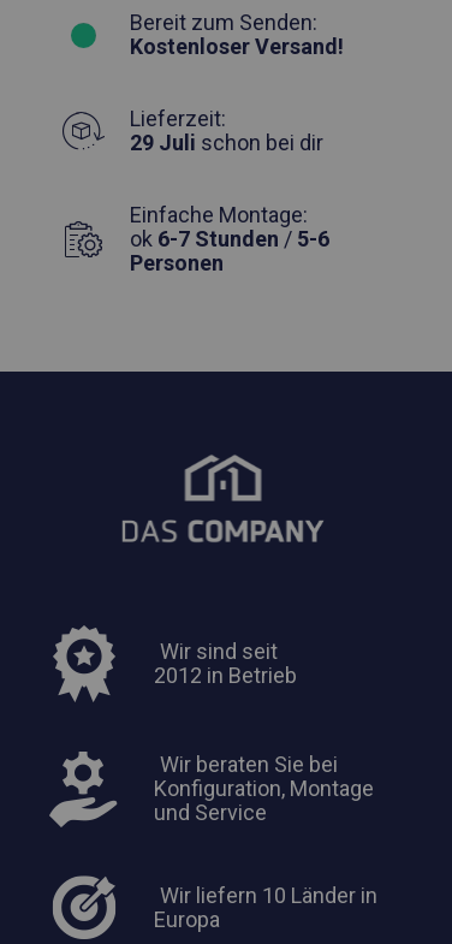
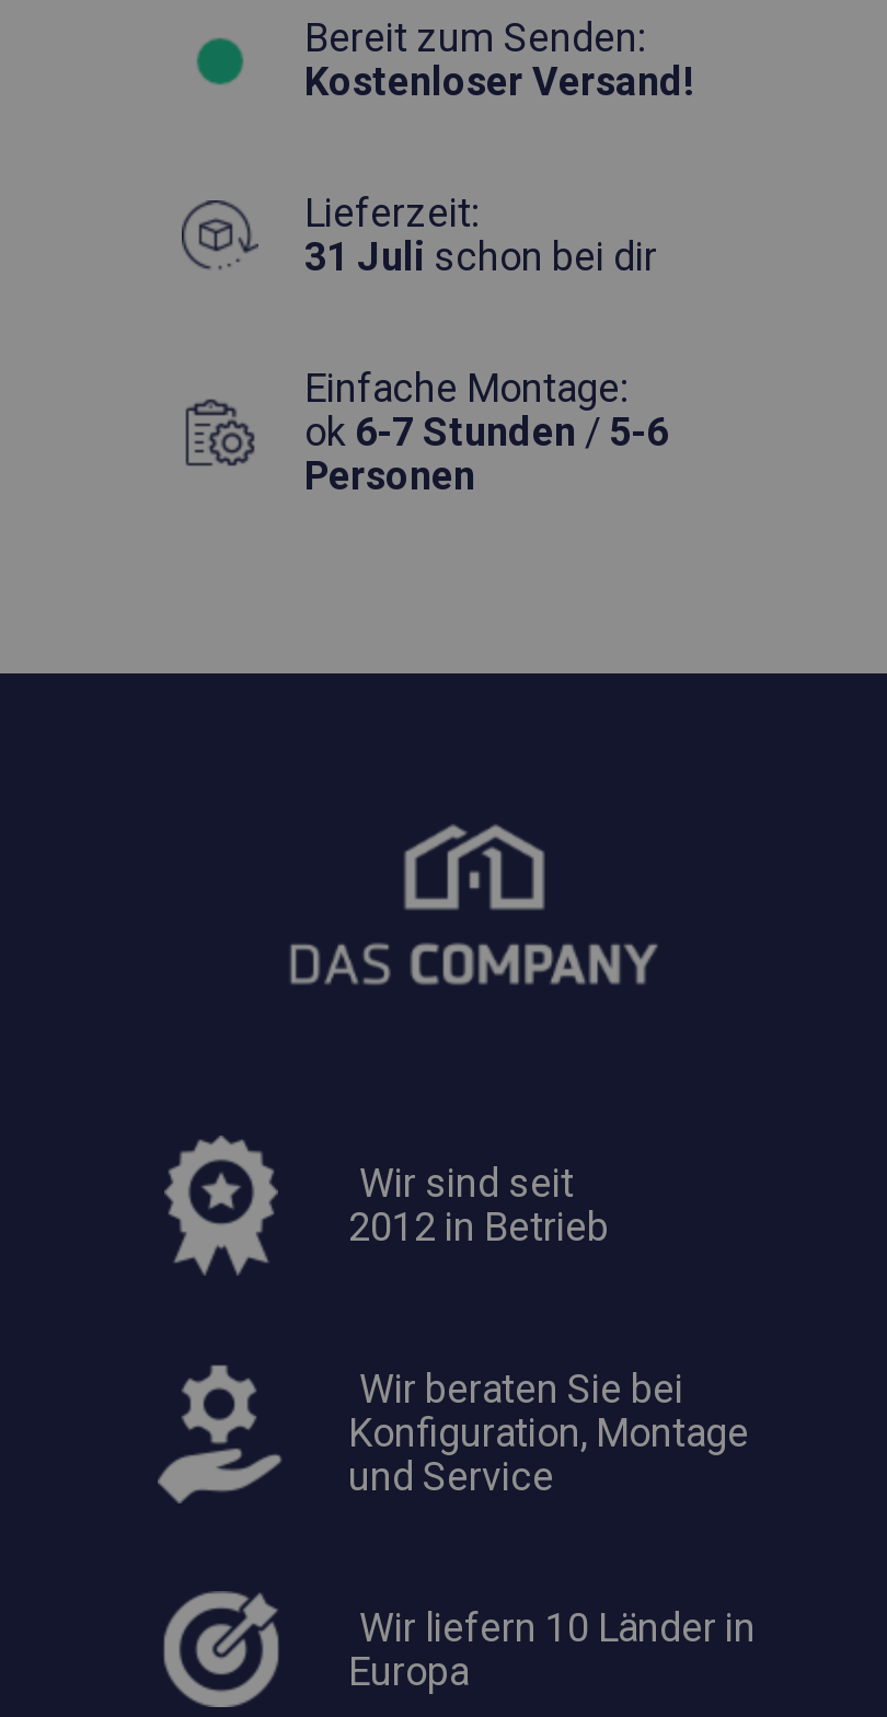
[130,130,323,155] 29 Juli schon bei dir -> [304,233,657,279] 31 Juli schon bei dir

